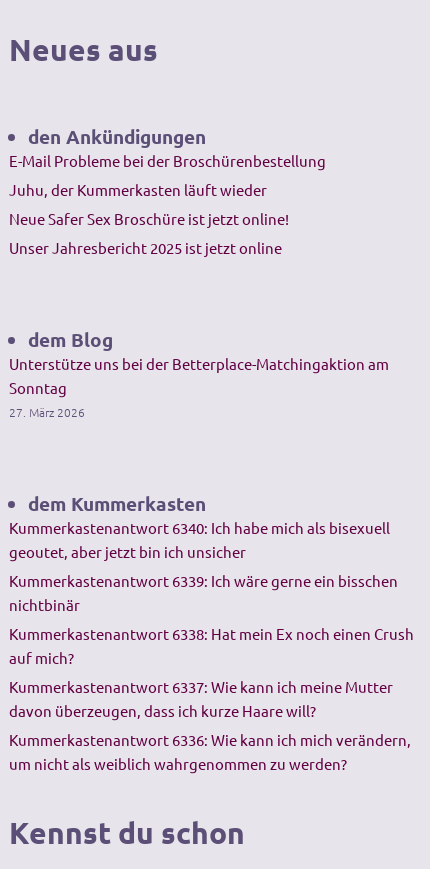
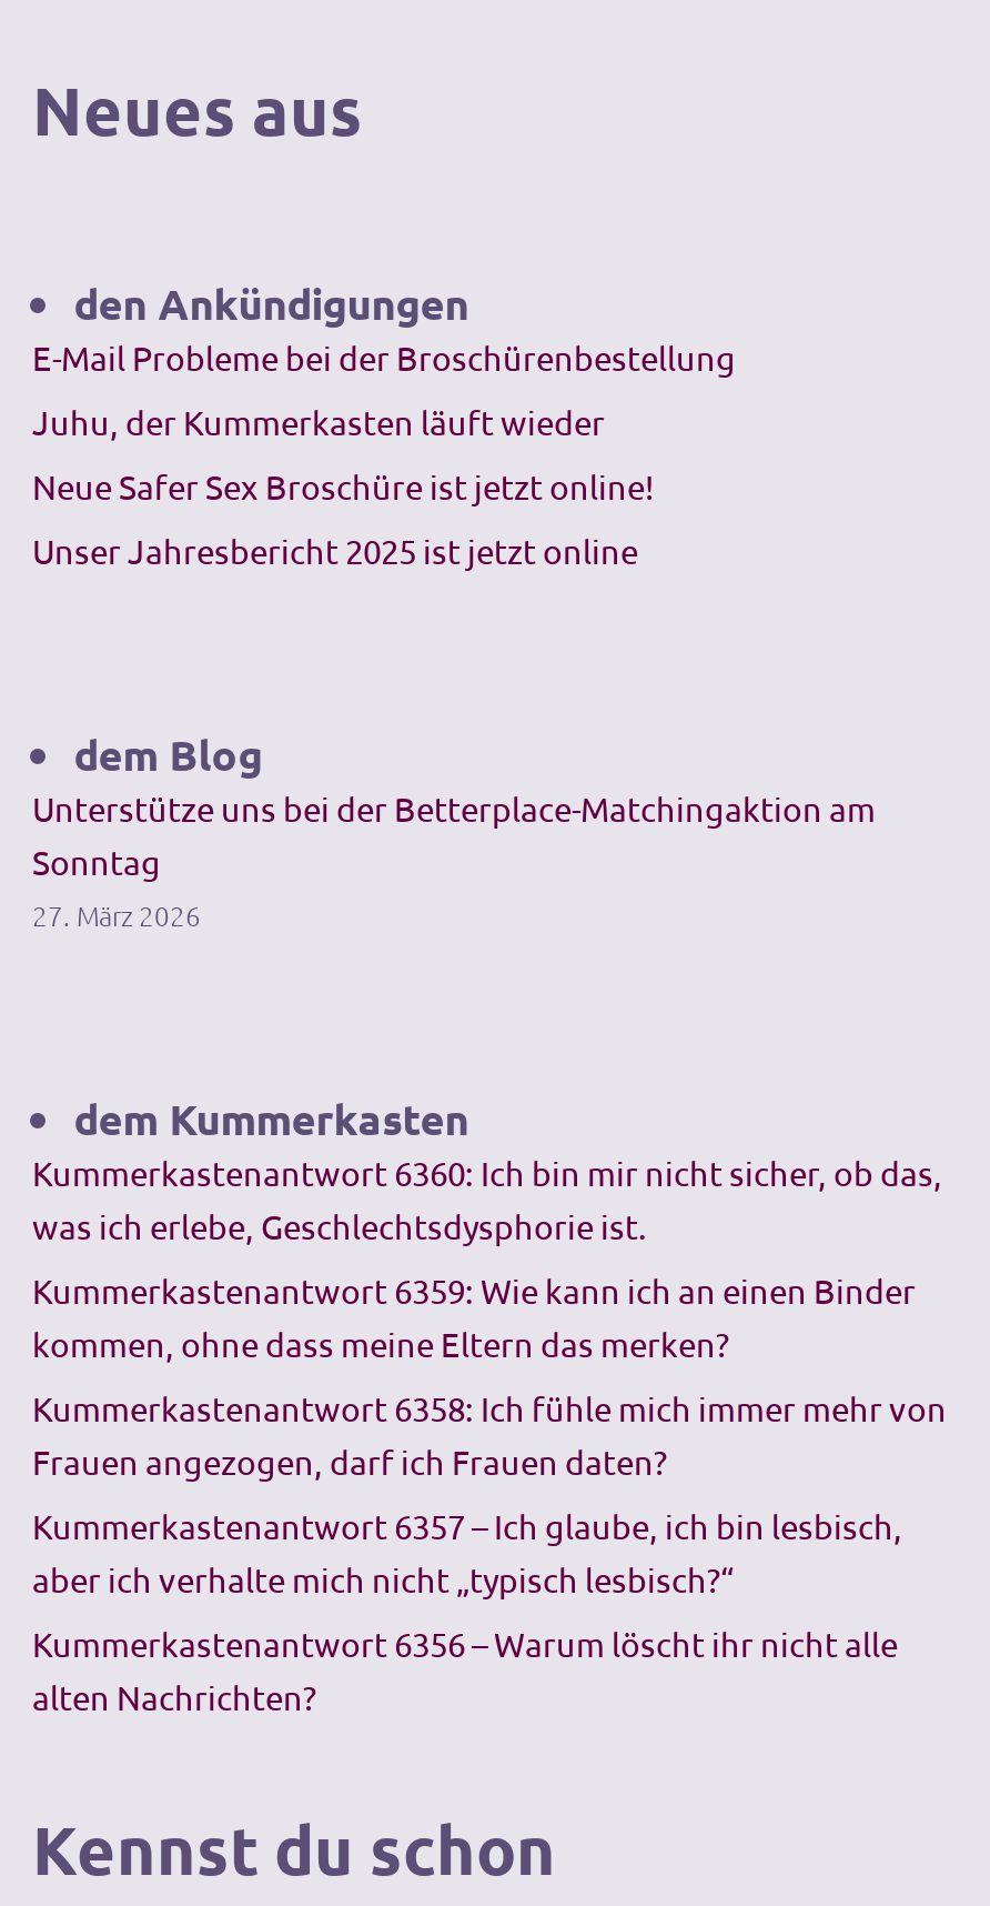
[9,518,390,561] Kummerkastenantwort 6340: Ich habe mich als bisexuell | geoutet, aber jetzt bin ich unsicher -> [32,1150,942,1246] Kummerkastenantwort 6360: Ich bin mir nicht sicher, ob das, | was ich erlebe, Geschlechtsdysphorie ist.
[9,571,398,614] Kummerkastenantwort 6339: Ich wäre gerne ein bisschen | nichtbinär -> [32,1268,916,1364] Kummerkastenantwort 6359: Wie kann ich an einen Binder | kommen, ohne dass meine Eltern das merken?
[9,624,414,667] Kummerkastenantwort 6338: Hat mein Ex noch einen Crush | auf mich? -> [32,1386,947,1481] Kummerkastenantwort 6358: Ich fühle mich immer mehr von | Frauen angezogen, darf ich Frauen daten?
[9,677,393,720] Kummerkastenantwort 6337: Wie kann ich meine Mutter | davon überzeugen, dass ich kurze Haare will? -> [32,1503,902,1599] Kummerkastenantwort 6357 – Ich glaube, ich bin lesbisch, | aber ich verhalte mich nicht „typisch lesbisch?“
[9,730,411,773] Kummerkastenantwort 6336: Wie kann ich mich verändern, | um nicht als weiblich wahrgenommen zu werden? -> [32,1621,898,1717] Kummerkastenantwort 6356 – Warum löscht ihr nicht alle | alten Nachrichten?

